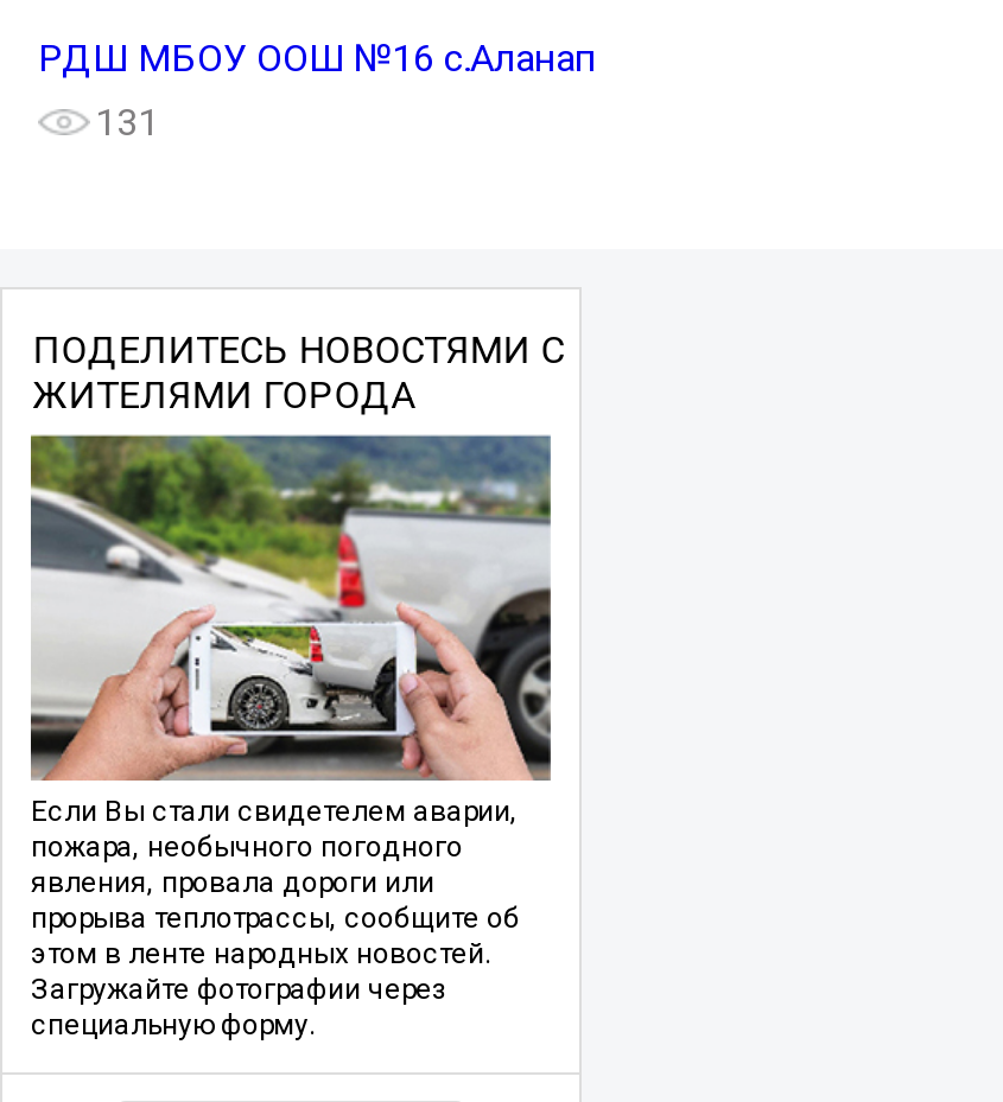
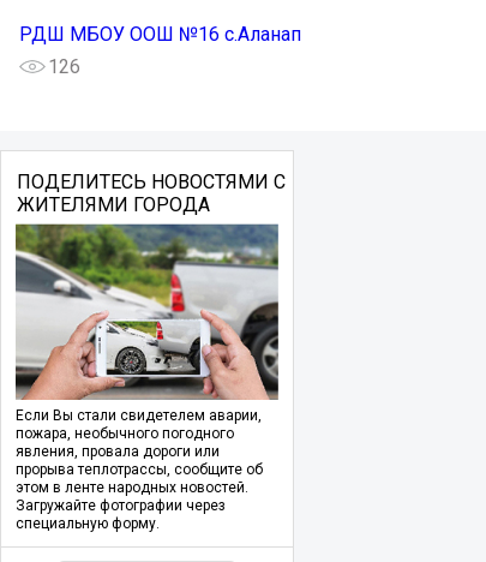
[95,100,159,145] 131 -> [48,55,80,78] 126

